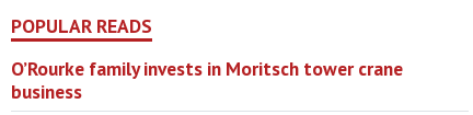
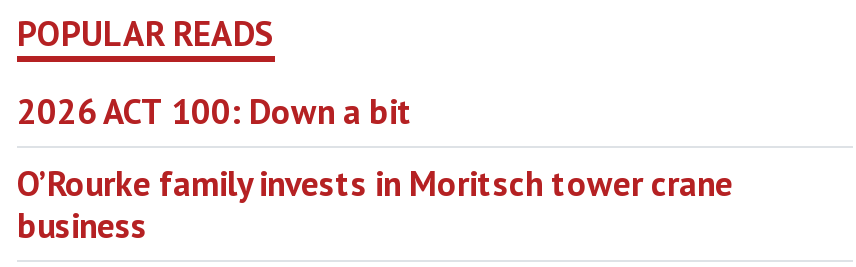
none -> [17,87,413,133] 2026 ACT 100: Down a bit

